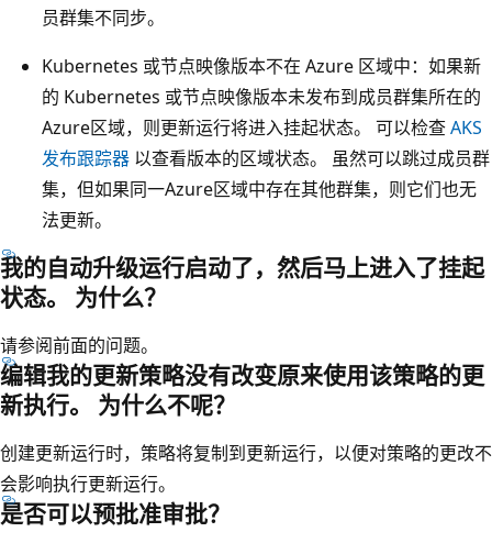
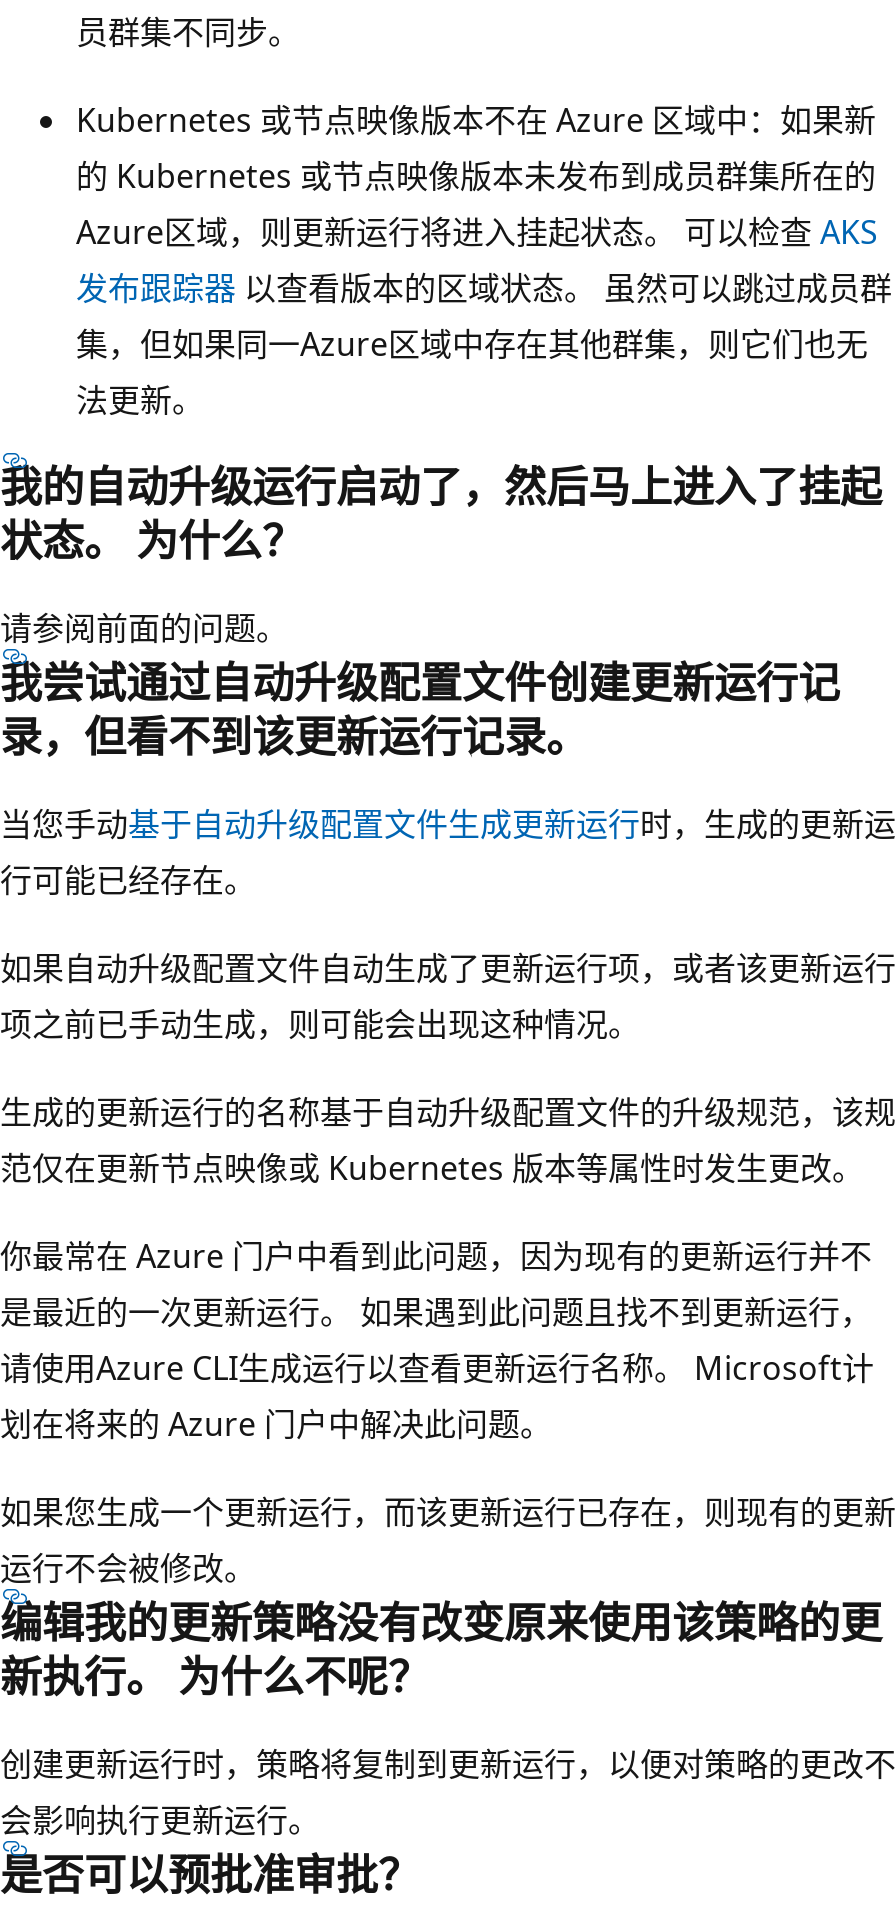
none -> [0,653,896,1589] 我尝试通过自动升级配置文件创建更新运行记 | 录，但看不到该更新运行记录。 | 当您手动基于自动升级配置文件生成更新运行时，生成的更新运 | 行可能已经存在。 | 如果自动升级配置文件自动生成了更新运行项，或者该更新运行 | 项之前已手动生成，则可能会出现这种情况。 | 生成的更新运行的名称基于自动升级配置文件的升级规范，该规 | 范仅在更新节点映像或 Kubernetes 版本等属性时发生更改。 | 你最常在 Azure 门户中看到此问题，因为现有的更新运行并不 | 是最近的一次更新运行。 如果遇到此问题且找不到更新运行， | 请使用Azure CLI生成运行以查看更新运行名称。 Microsoft计 | 划在将来的 Azure 门户中解决此问题。 | 如果您生成一个更新运行，而该更新运行已存在，则现有的更新 | 运行不会被修改。

